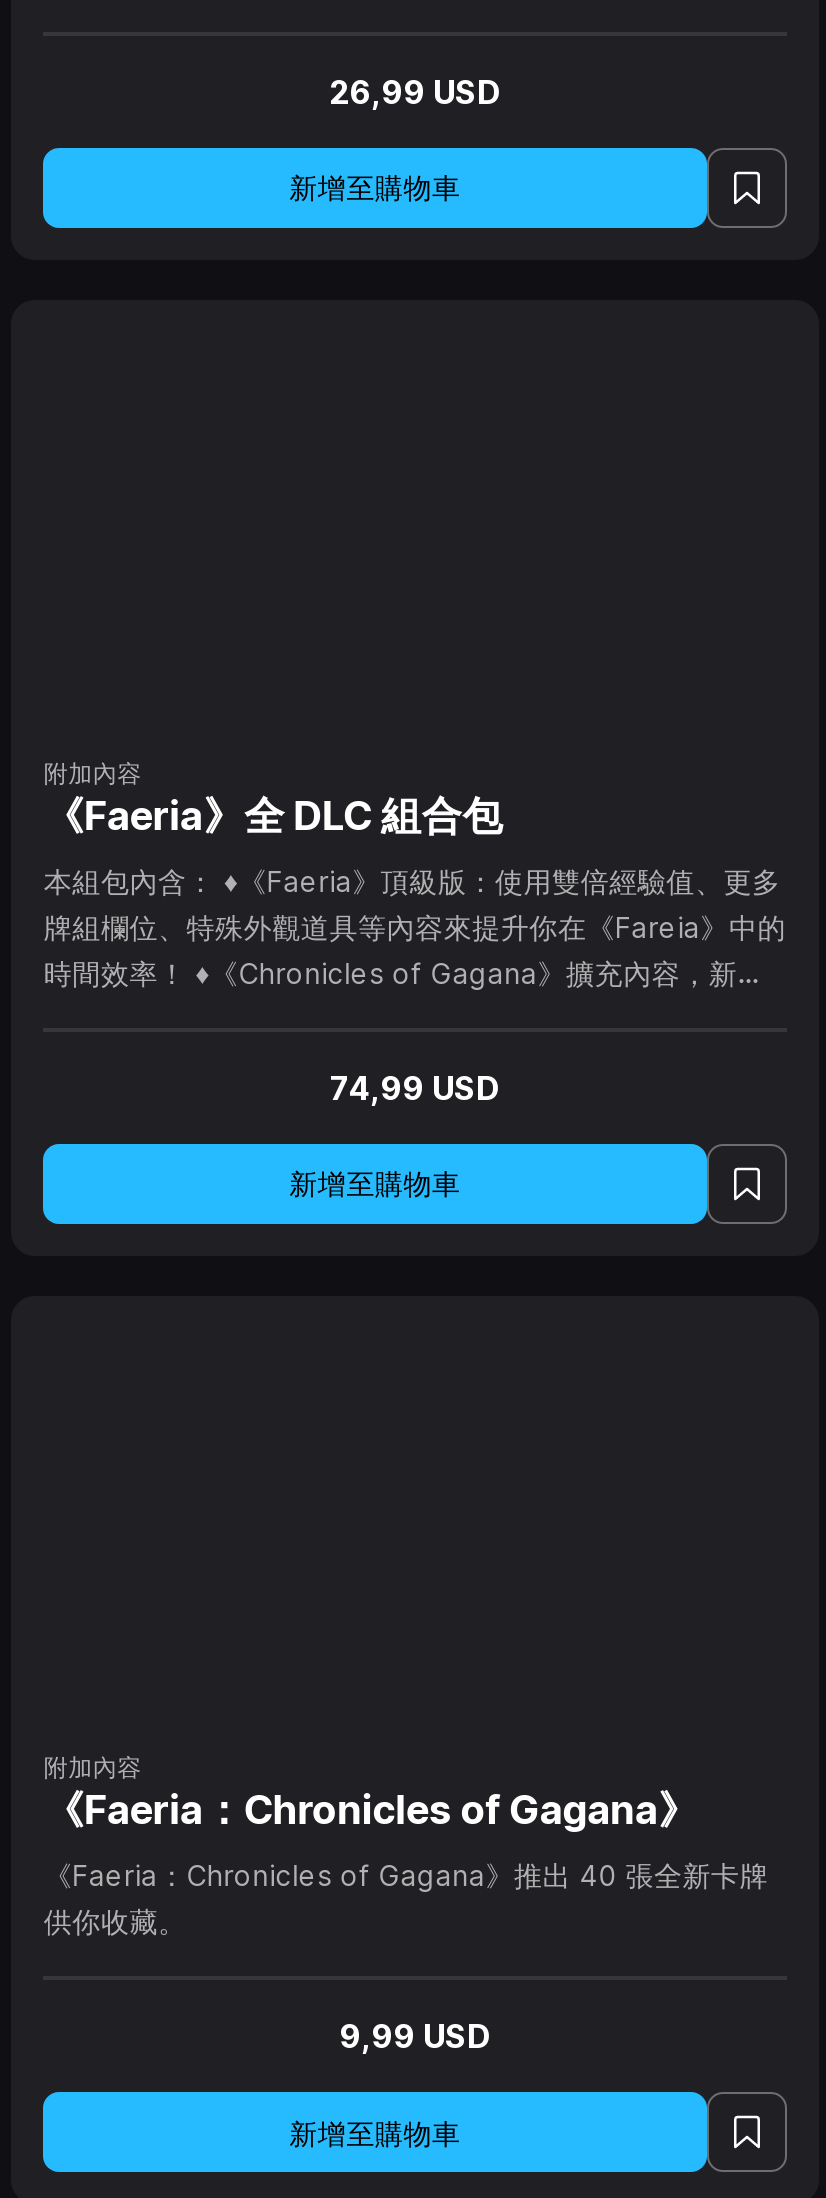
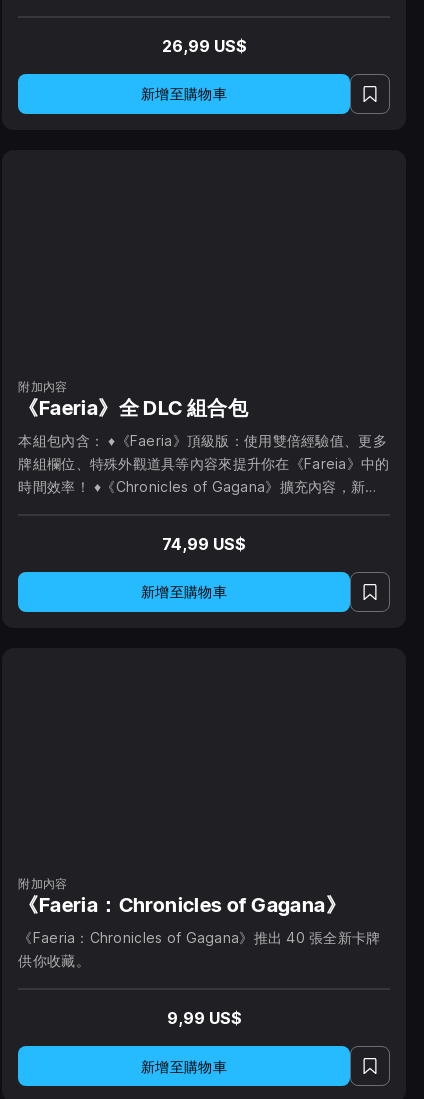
[329,72,501,112] 26,99 USD -> [161,36,246,56] 26,99 US$
[330,1067,500,1107] 74,99 USD -> [162,534,246,554] 74,99 US$
[339,2017,491,2057] 9,99 USD -> [166,1008,241,1028] 9,99 US$

